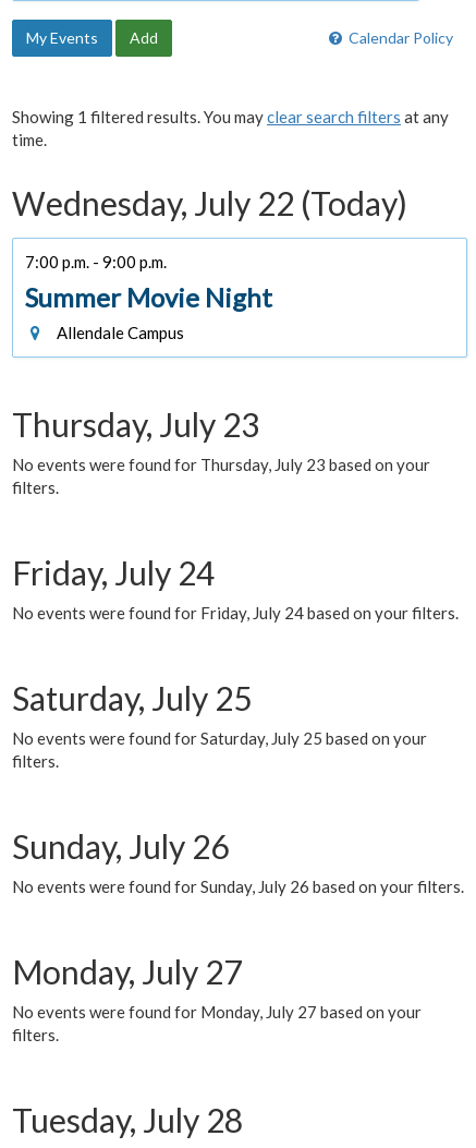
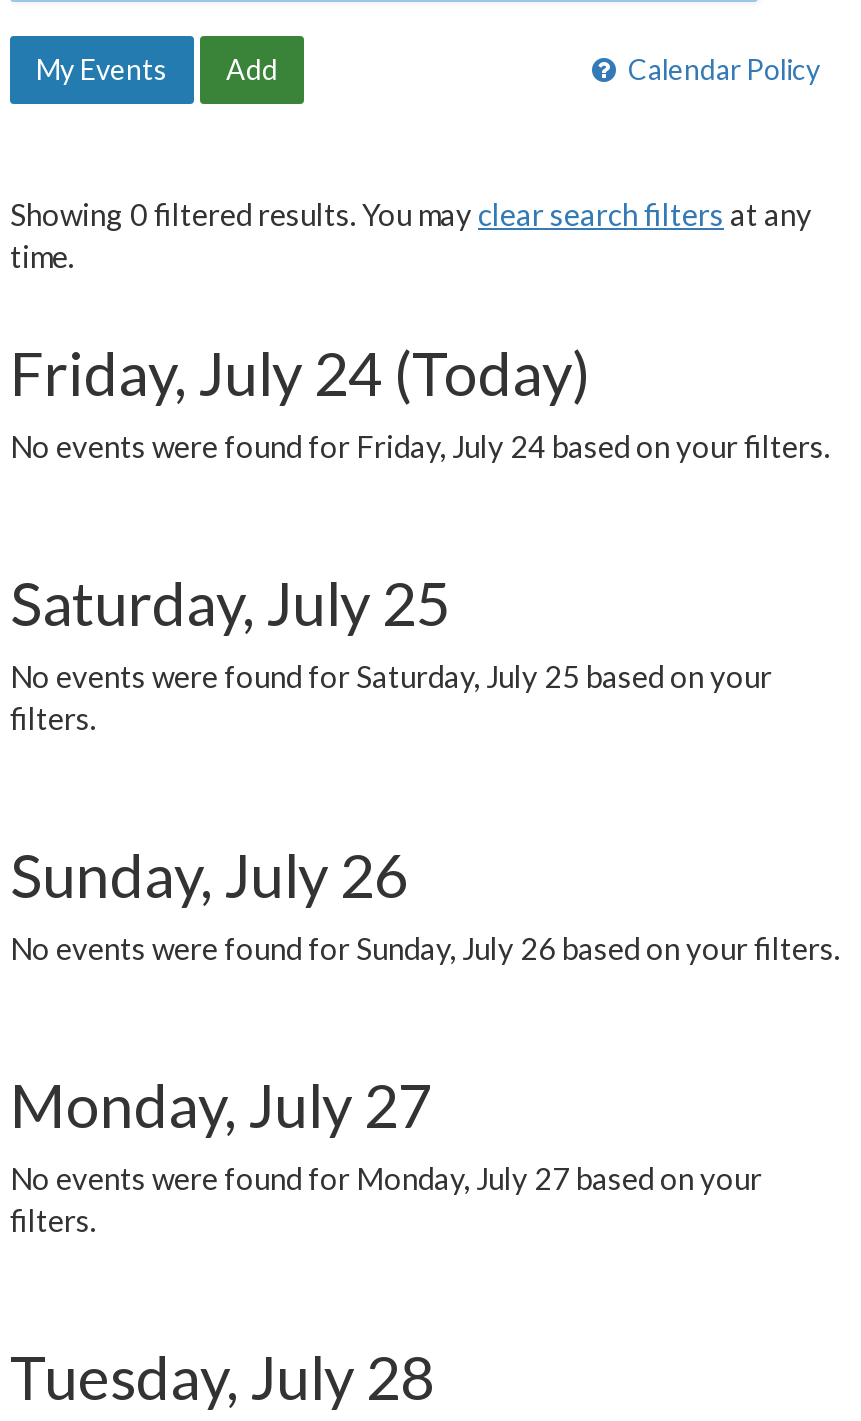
[12,107,449,126] Showing 1 filtered results. You may clear search filters at any -> [10,196,812,232] Showing 0 filtered results. You may clear search filters at any
[12,183,430,593] Wednesday, July 22 (Today) | 7:00 p.m. - 9:00 p.m. | Summer Movie Night | Allendale Campus | Thursday, July 23 | No events were found for Thursday, July 23 based on your | filters. | Friday, July 24 -> [10,336,590,408] Friday, July 24 (Today)

